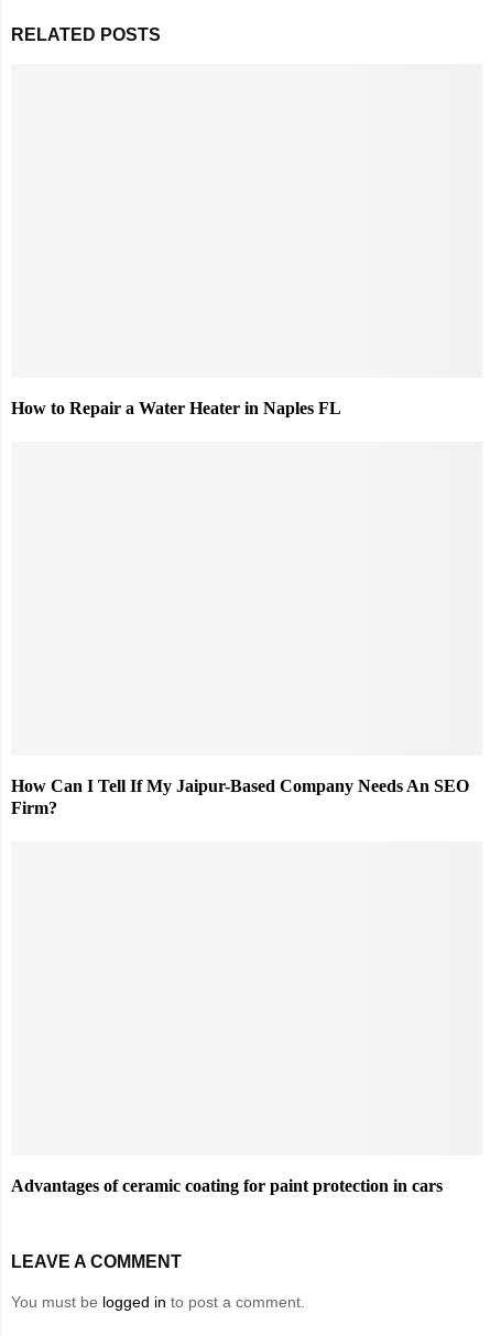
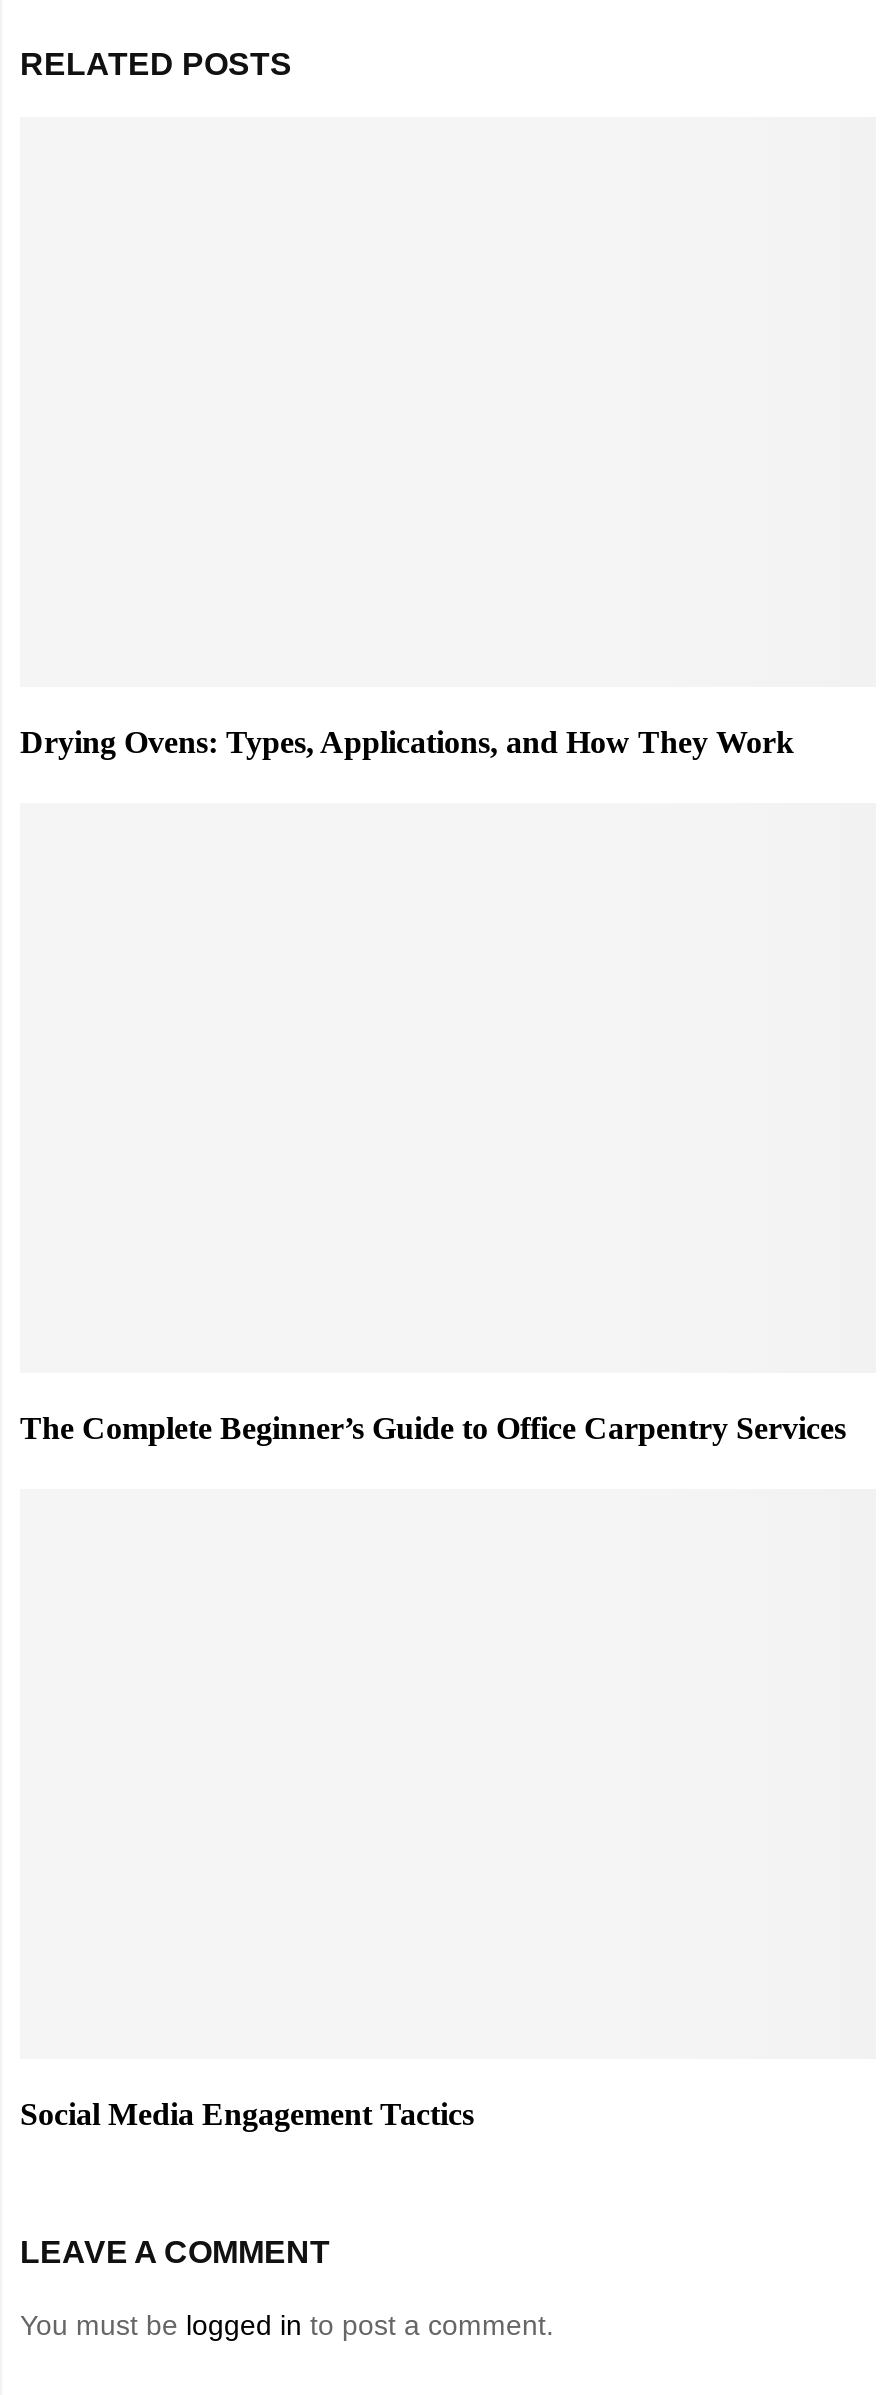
[11,398,341,417] How to Repair a Water Heater in Naples FL -> [20,725,794,759] Drying Ovens: Types, Applications, and How They Work
[11,777,469,817] How Can I Tell If My Jaipur-Based Company Needs An SEO | Firm? -> [20,1411,846,1445] The Complete Beginner’s Guide to Office Carpentry Services
[11,1177,443,1196] Advantages of ceramic coating for paint protection in cars -> [20,2098,474,2132] Social Media Engagement Tactics

